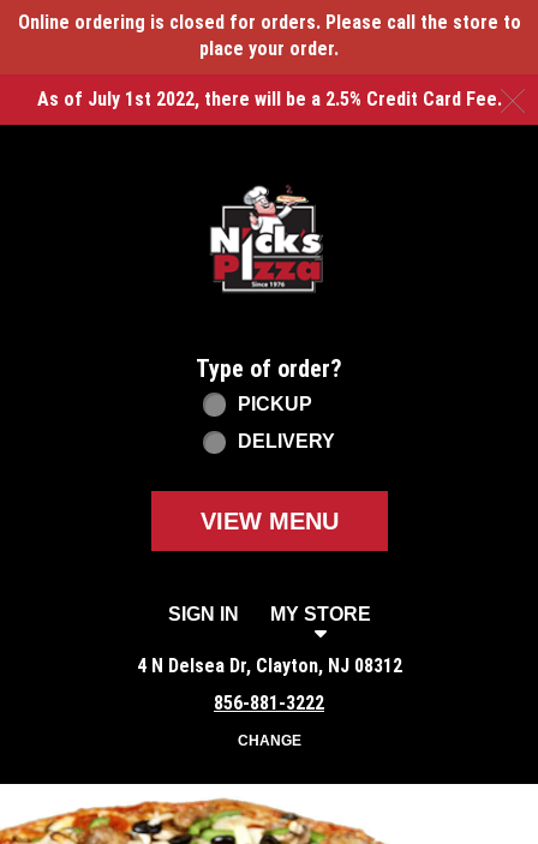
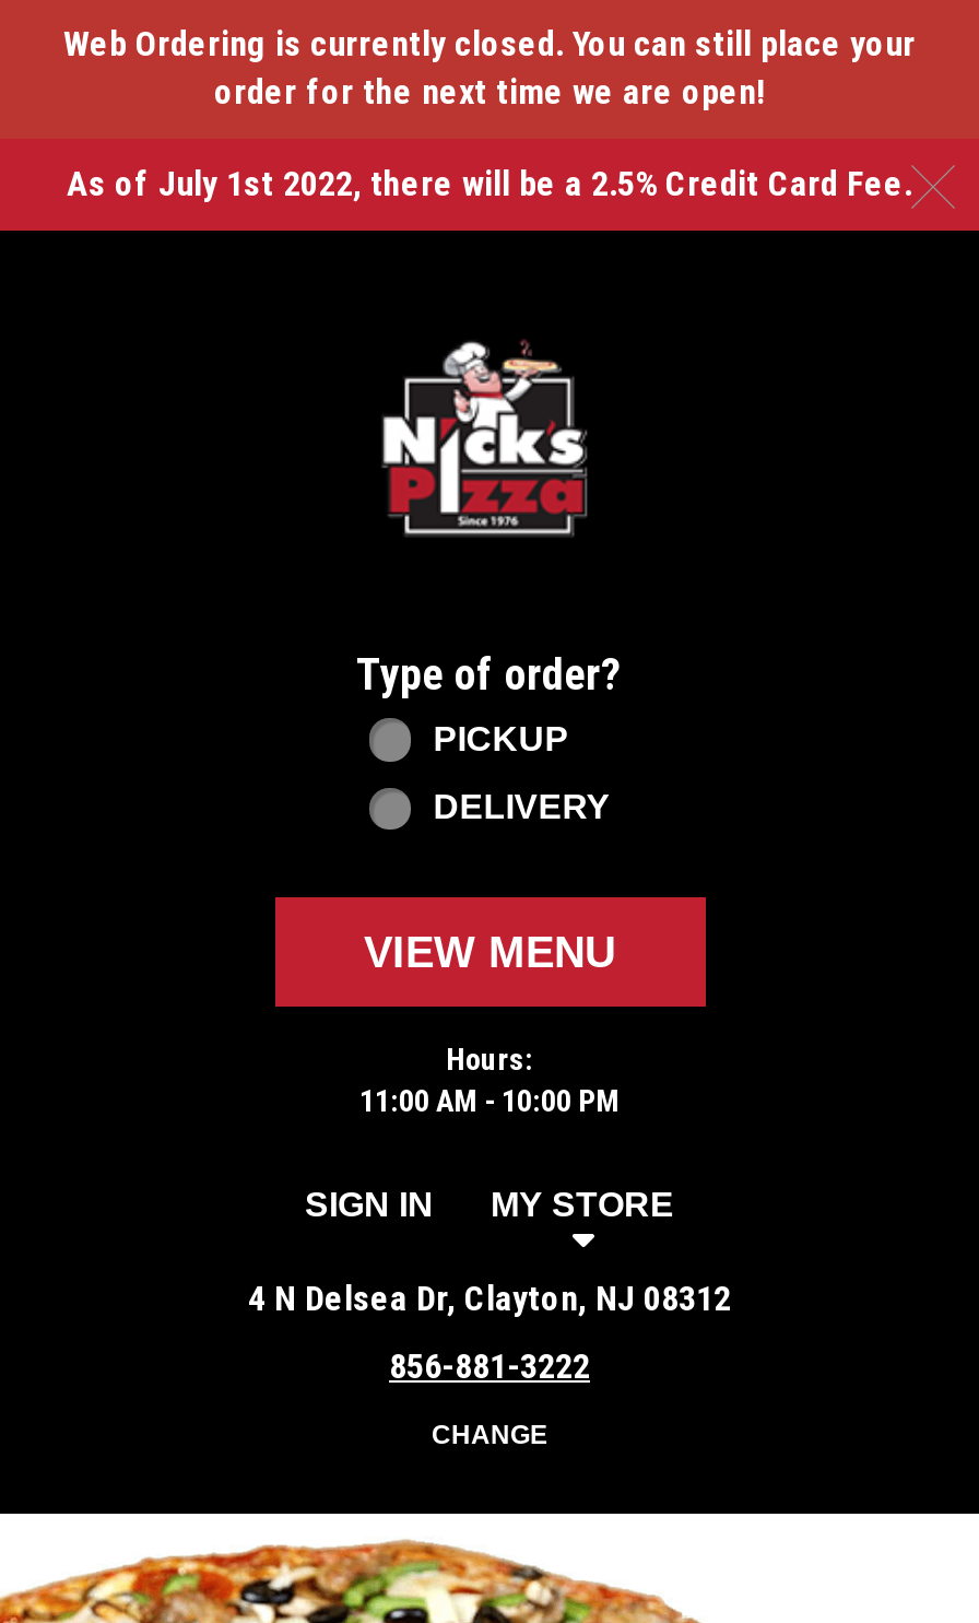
[17,11,521,60] Online ordering is closed for orders. Please call the store to | place your order. -> [63,23,916,113] Web Ordering is currently closed. You can still place your | order for the next time we are open!
none -> [359,1041,620,1118] Hours: | 11:00 AM - 10:00 PM

